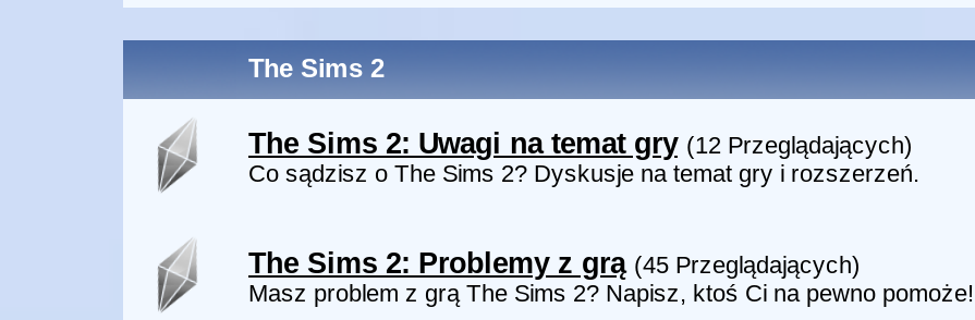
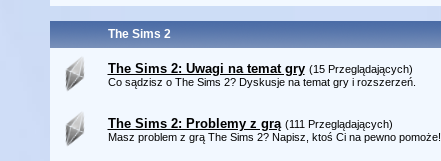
[248,127,913,160] The Sims 2: Uwagi na temat gry (12 Przeglądających) -> [107,61,412,76] The Sims 2: Uwagi na temat gry (15 Przeglądających)
[248,247,861,280] The Sims 2: Problemy z grą (45 Przeglądających) -> [107,116,392,131] The Sims 2: Problemy z grą (111 Przeglądających)

